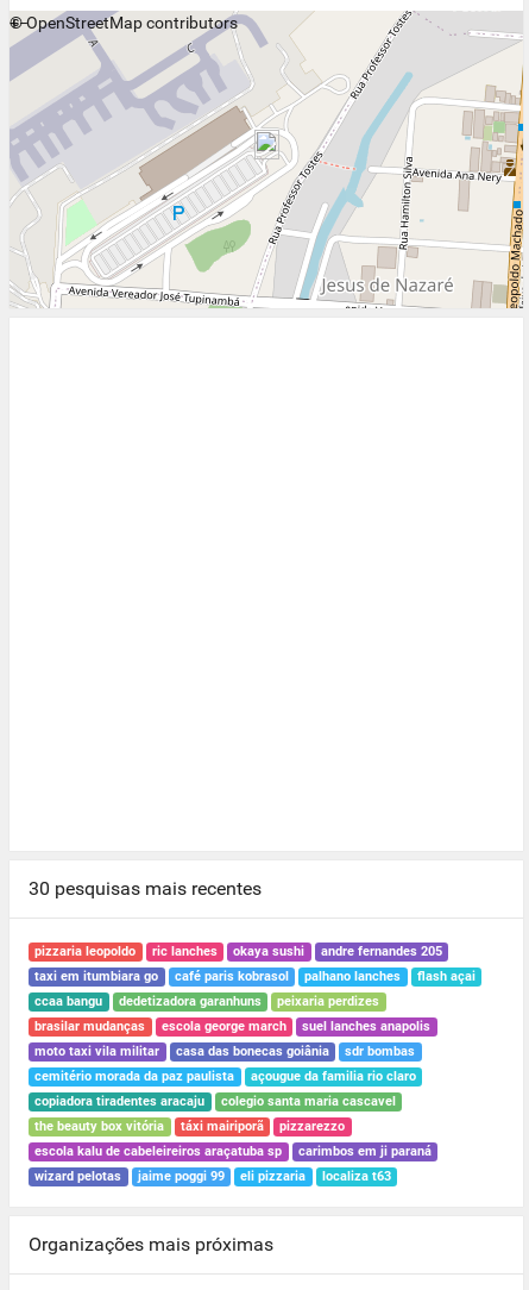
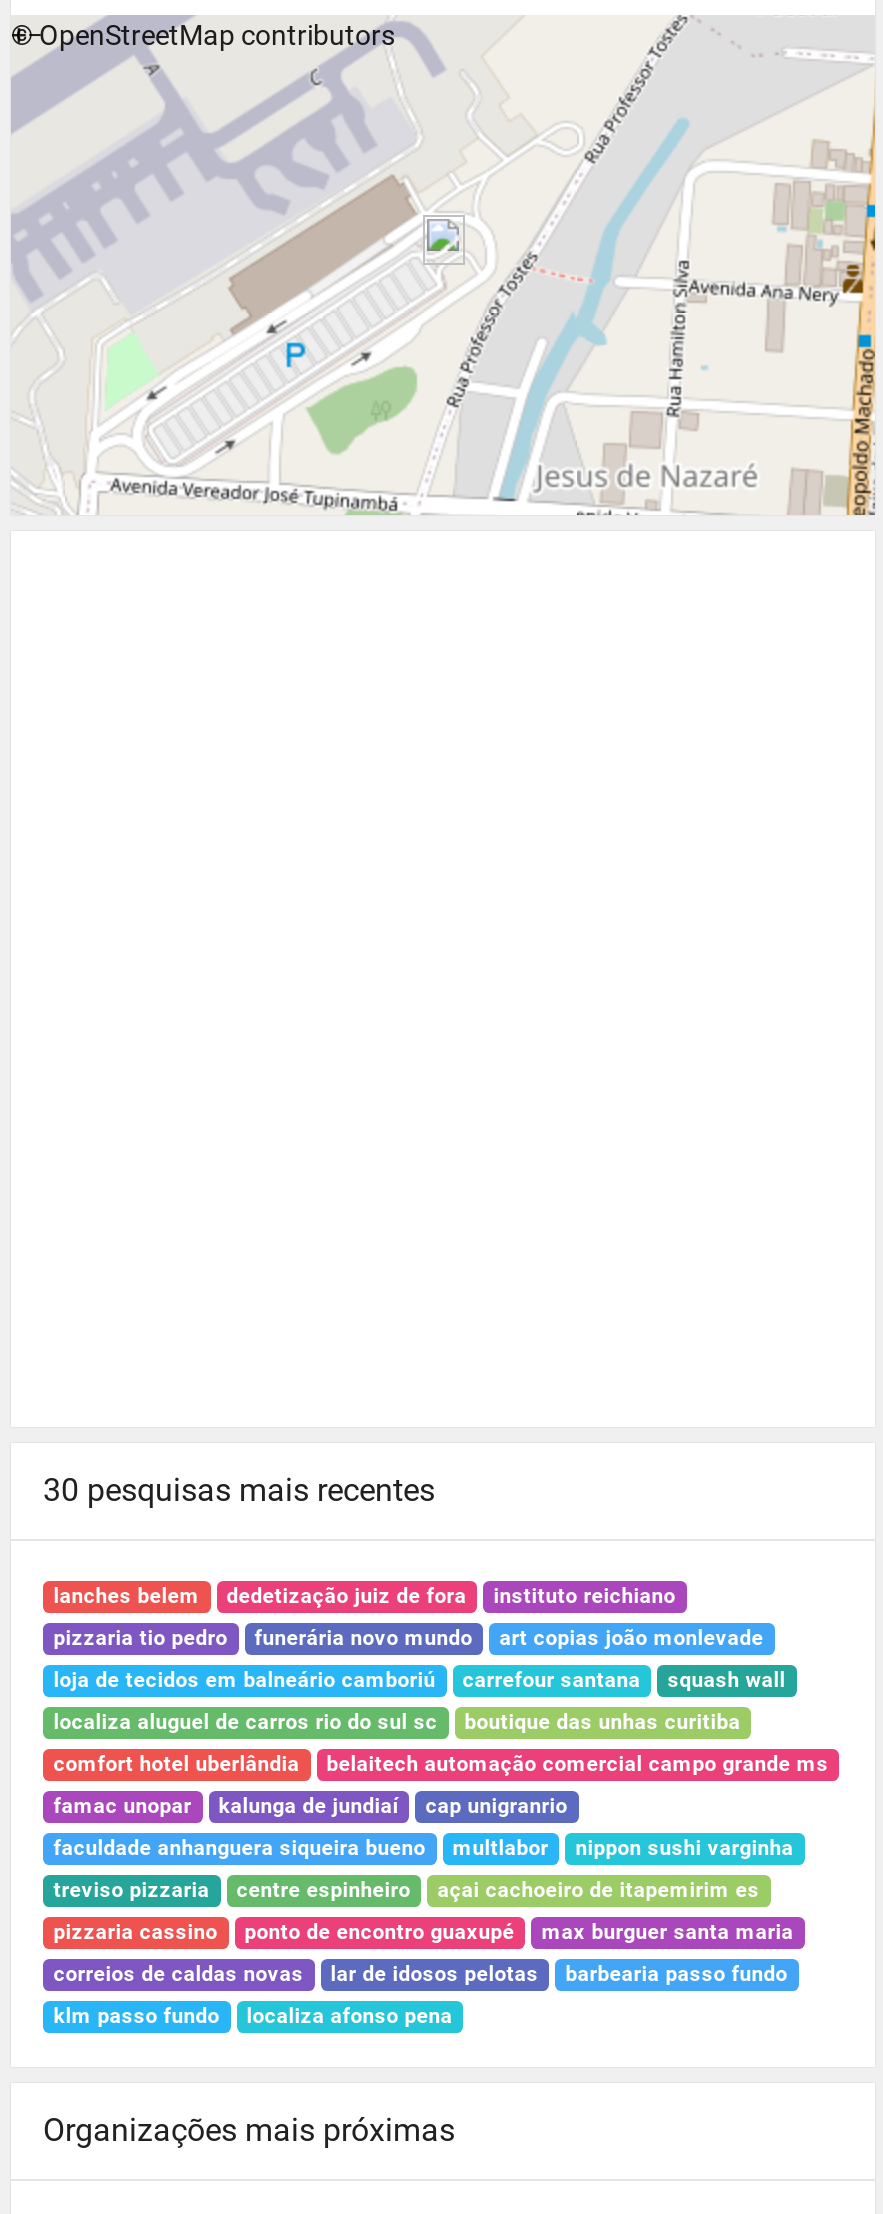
[35,944,475,1184] pizzaria leopoldo | ric lanches | okaya sushi | andre fernandes 205 | taxi em itumbiara go | café paris kobrasol | palhano lanches | flash açai | ccaa bangu | dedetizadora garanhuns | peixaria perdizes | brasilar mudanças | escola george march | suel lanches anapolis | moto taxi vila militar | casa das bonecas goiânia | sdr bombas | cemitério morada da paz paulista | açougue da familia rio claro | copiadora tiradentes aracaju | colegio santa maria cascavel | the beauty box vitória | táxi mairiporã | pizzarezzo | escola kalu de cabeleireiros araçatuba sp | carimbos em ji paraná | wizard pelotas | jaime poggi 99 | eli pizzaria | localiza t63 -> [53,1583,829,2029] lanches belem | dedetização juiz de fora | instituto reichiano | pizzaria tio pedro | funerária novo mundo | art copias joão monlevade | loja de tecidos em balneário camboriú | carrefour santana | squash wall | localiza aluguel de carros rio do sul sc | boutique das unhas curitiba | comfort hotel uberlândia | belaitech automação comercial campo grande ms | famac unopar | kalunga de jundiaí | cap unigranrio | faculdade anhanguera siqueira bueno | multlabor | nippon sushi varginha | treviso pizzaria | centre espinheiro | açai cachoeiro de itapemirim es | pizzaria cassino | ponto de encontro guaxupé | max burguer santa maria | correios de caldas novas | lar de idosos pelotas | barbearia passo fundo | klm passo fundo | localiza afonso pena

